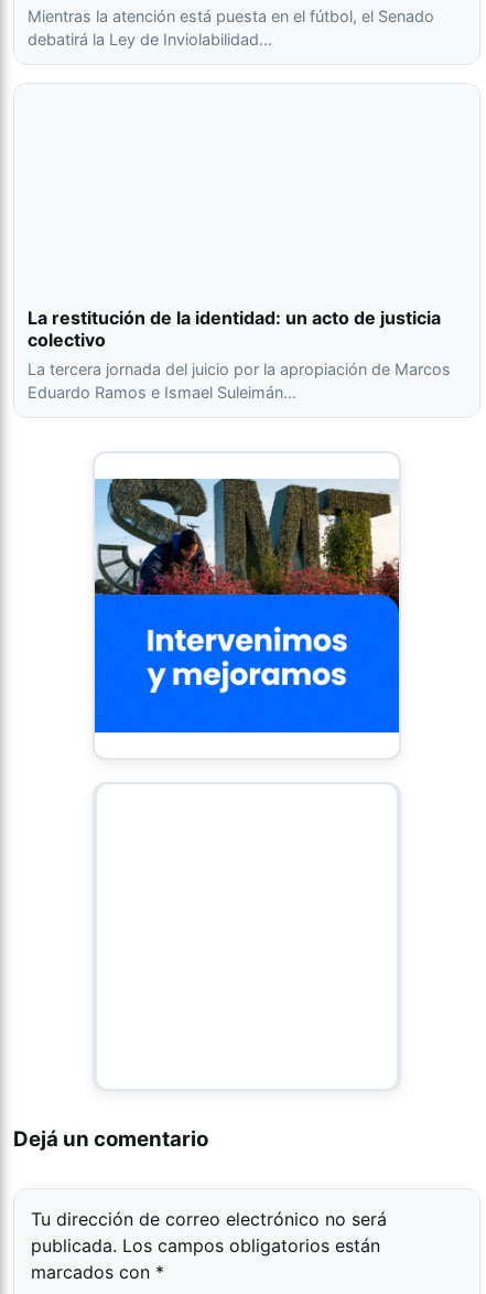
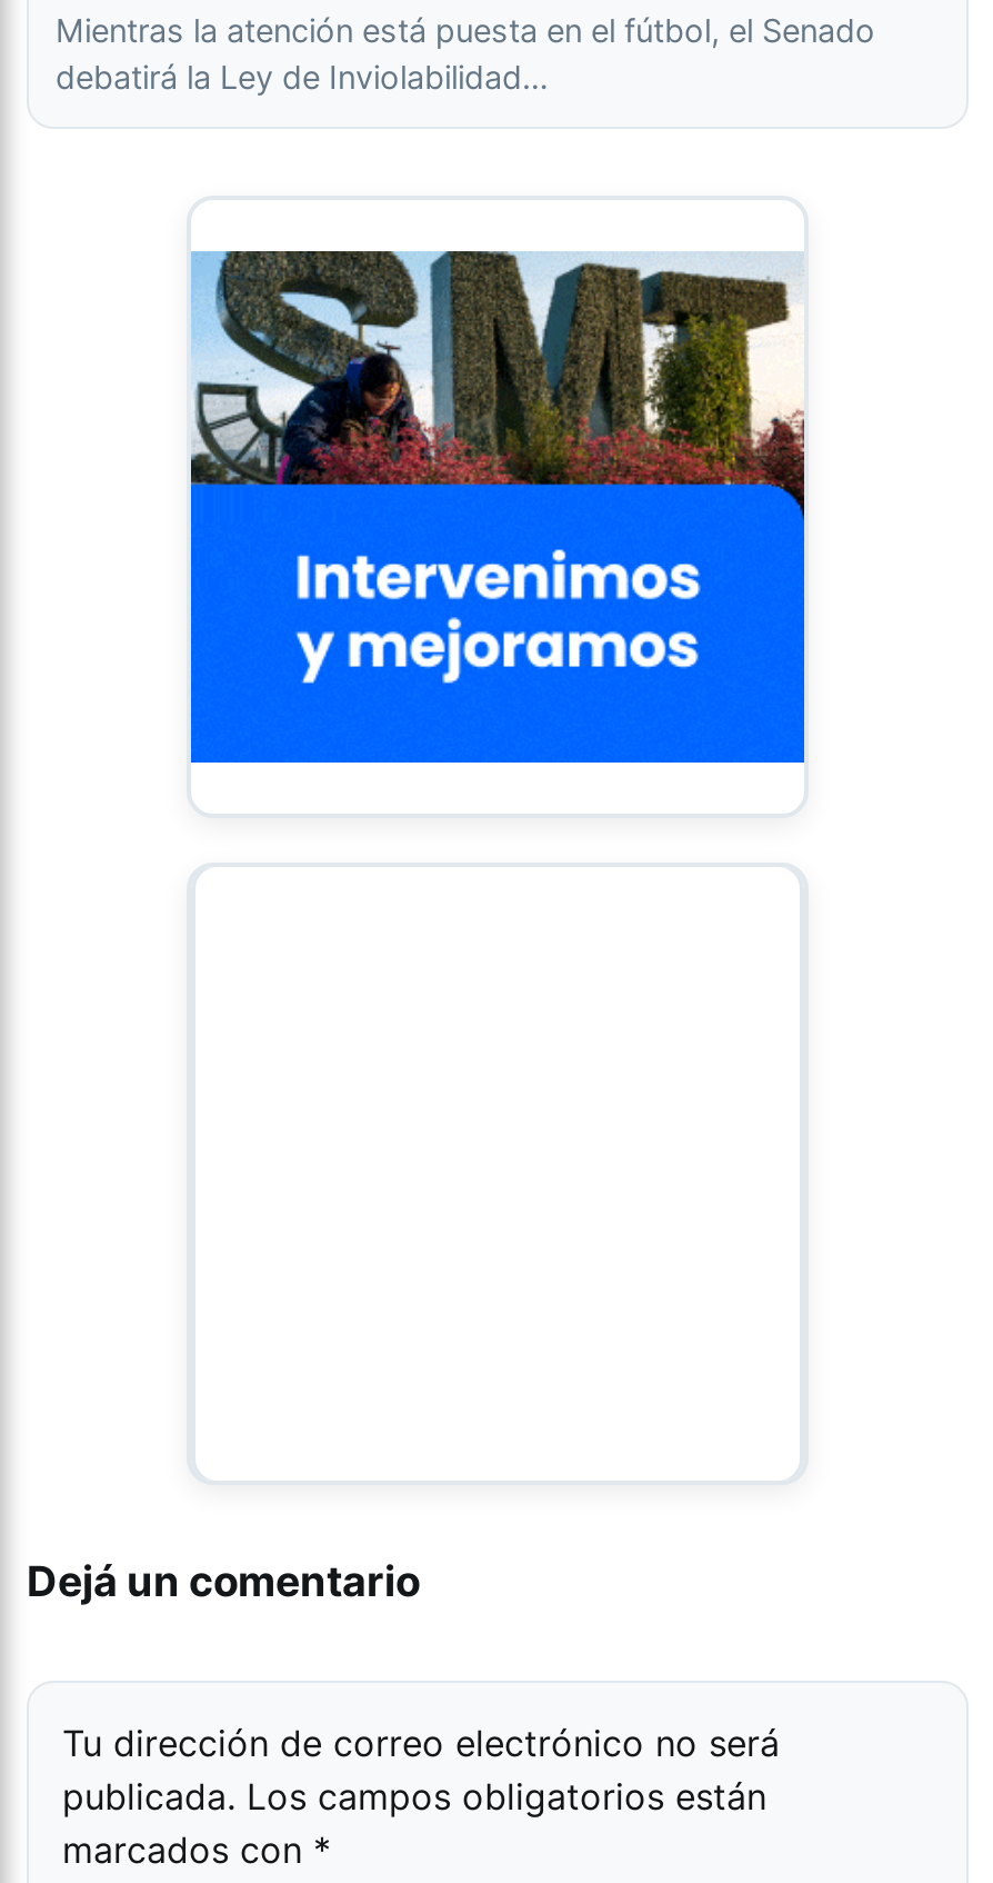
[28,306,451,401] La restitución de la identidad: un acto de justicia | colectivo | La tercera jornada del juicio por la apropiación de Marcos | Eduardo Ramos e Ismael Suleimán… -> none

